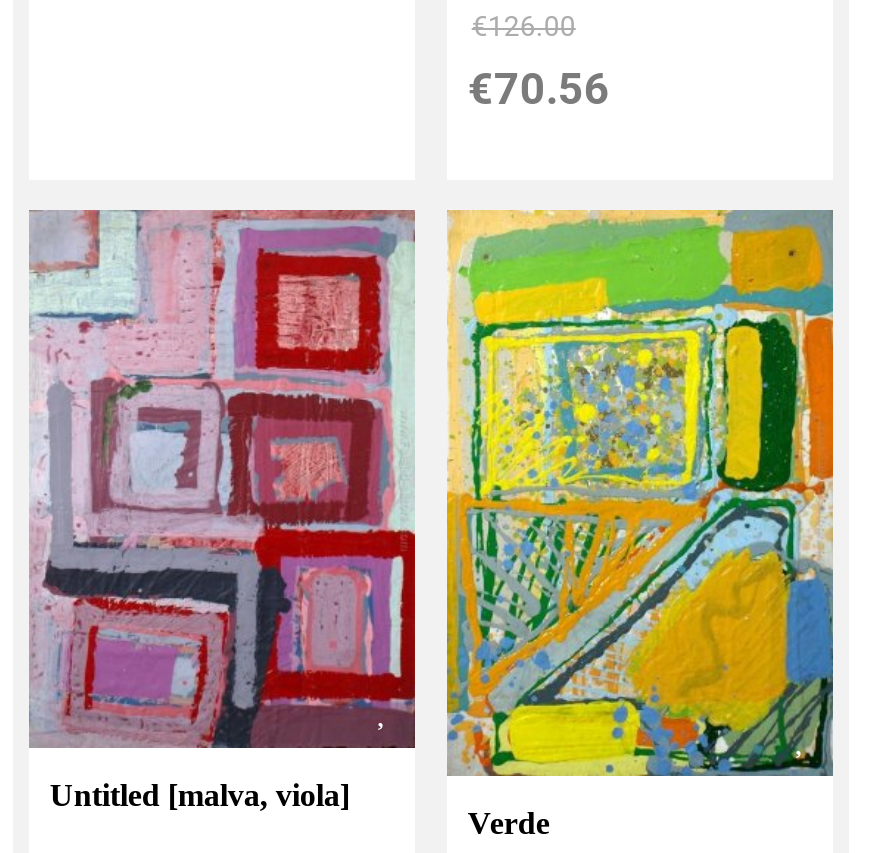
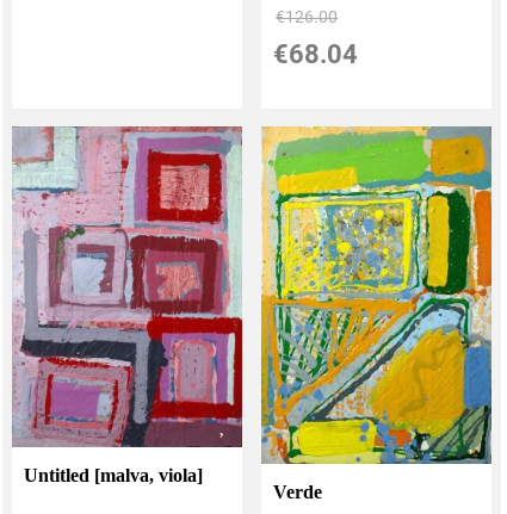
[468,64,610,114] €70.56 -> [274,40,358,69] €68.04

